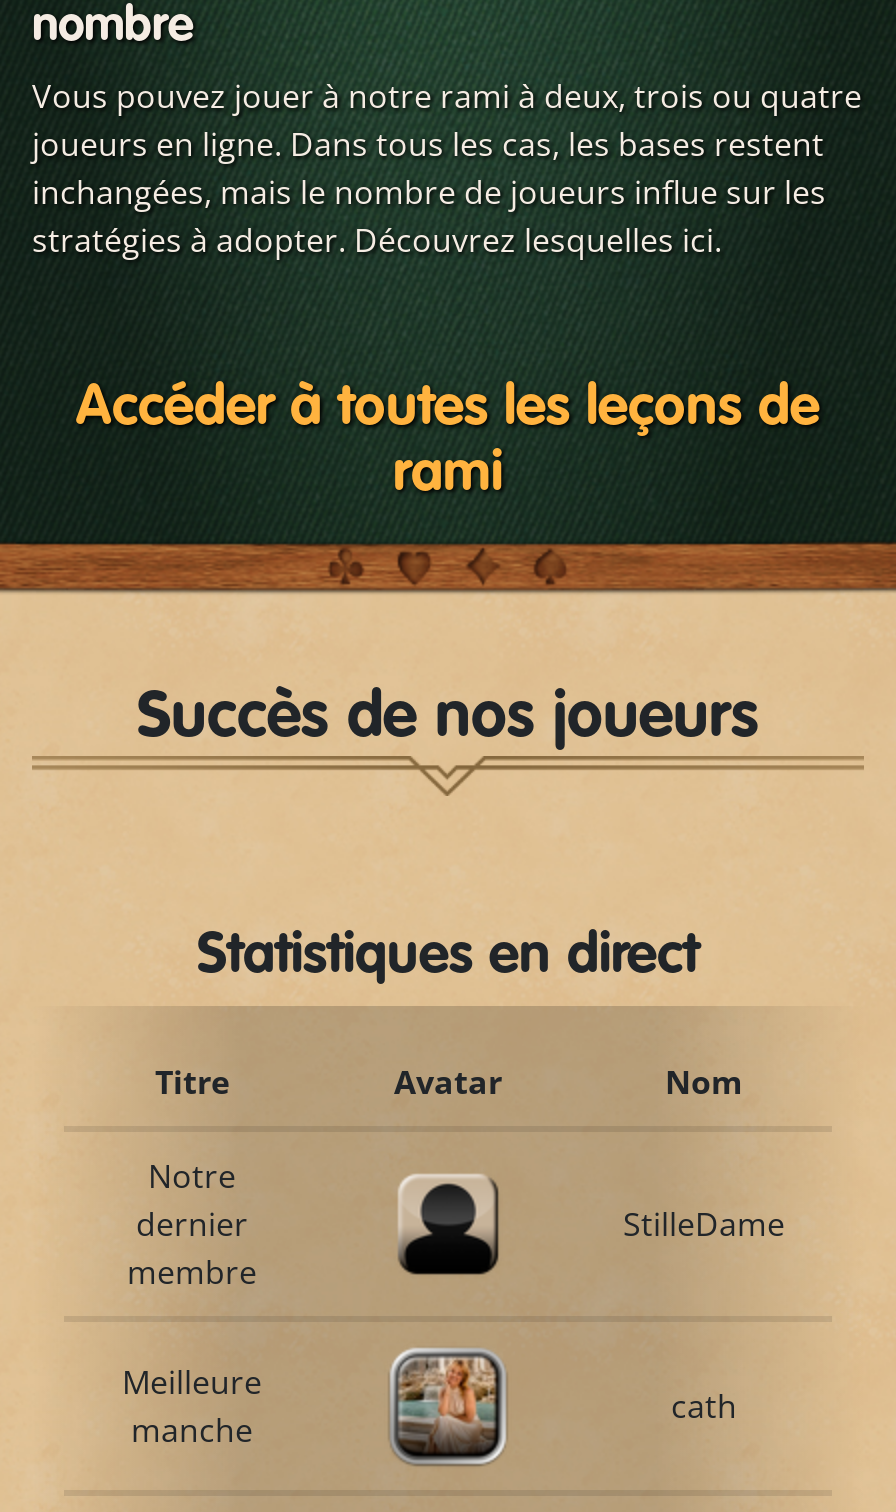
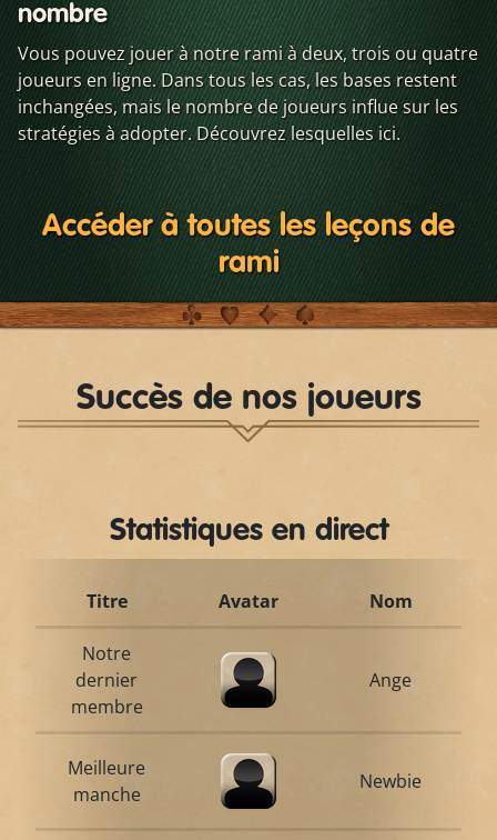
[623,1202,785,1246] StilleDame -> [369,668,412,692] Ange
[390,1346,506,1466] [image] -> [217,749,281,813] [image]
[671,1384,737,1428] cath -> [359,769,422,793] Newbie

